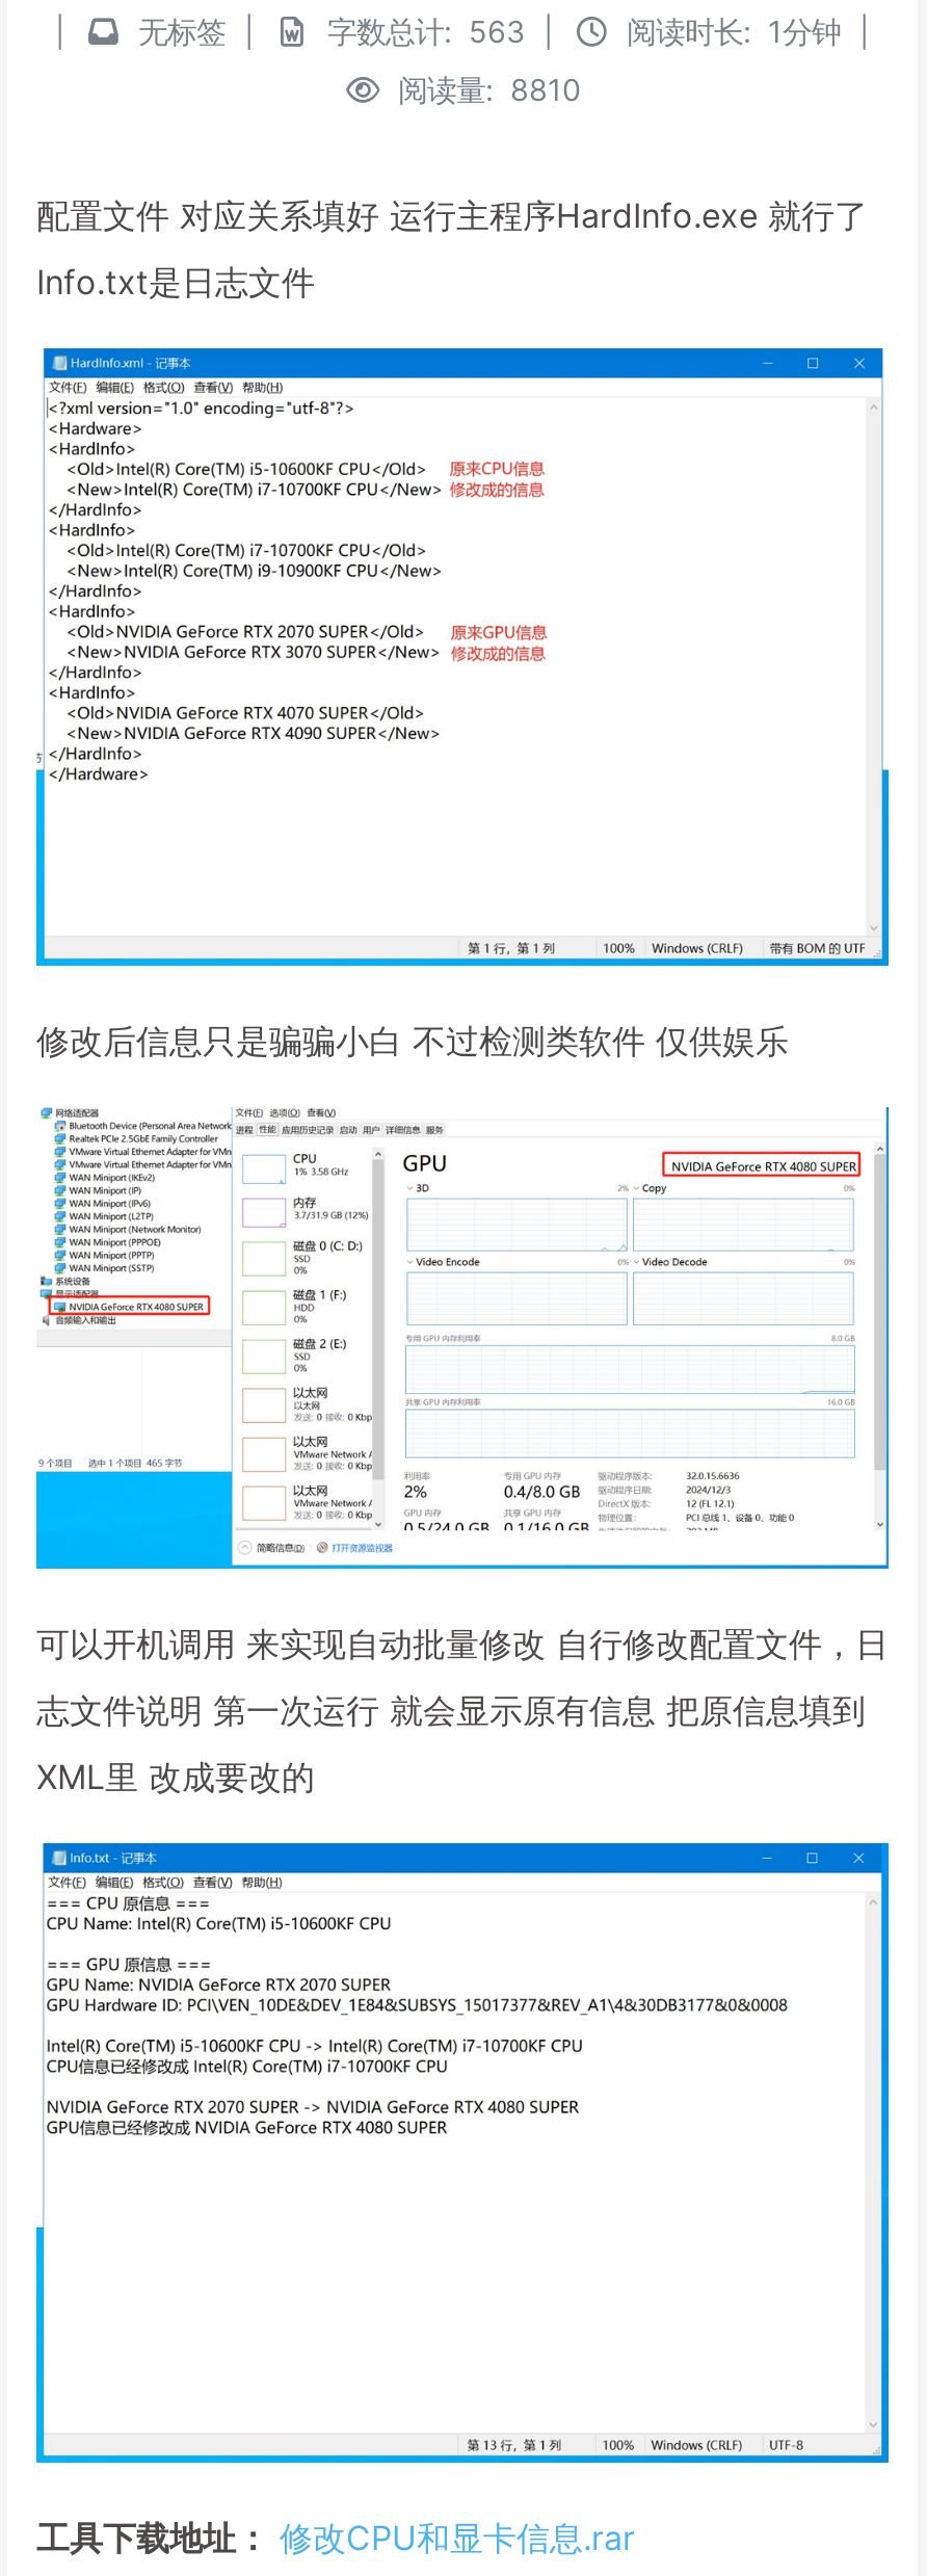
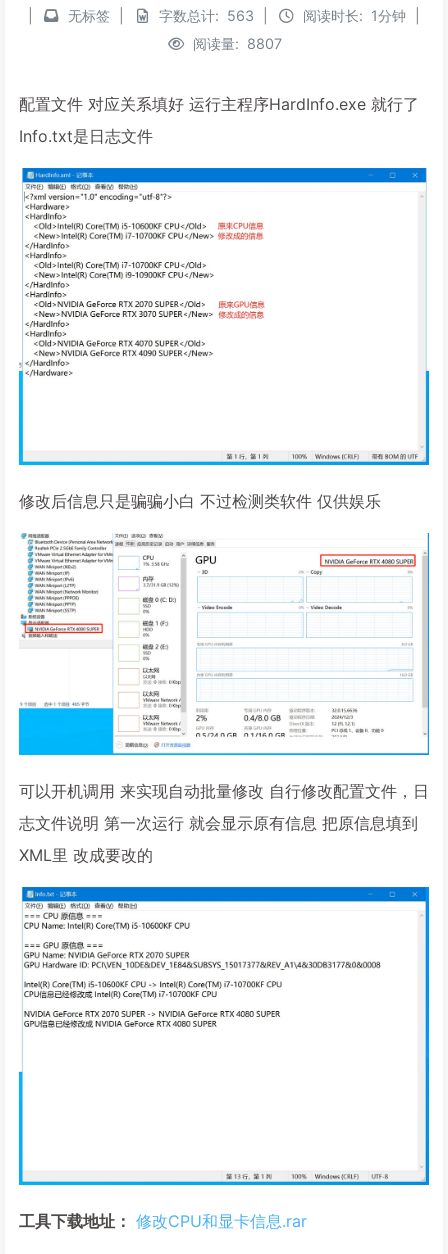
[398,72,581,107] 阅读量: 8810 -> [192,35,281,52] 阅读量: 8807

